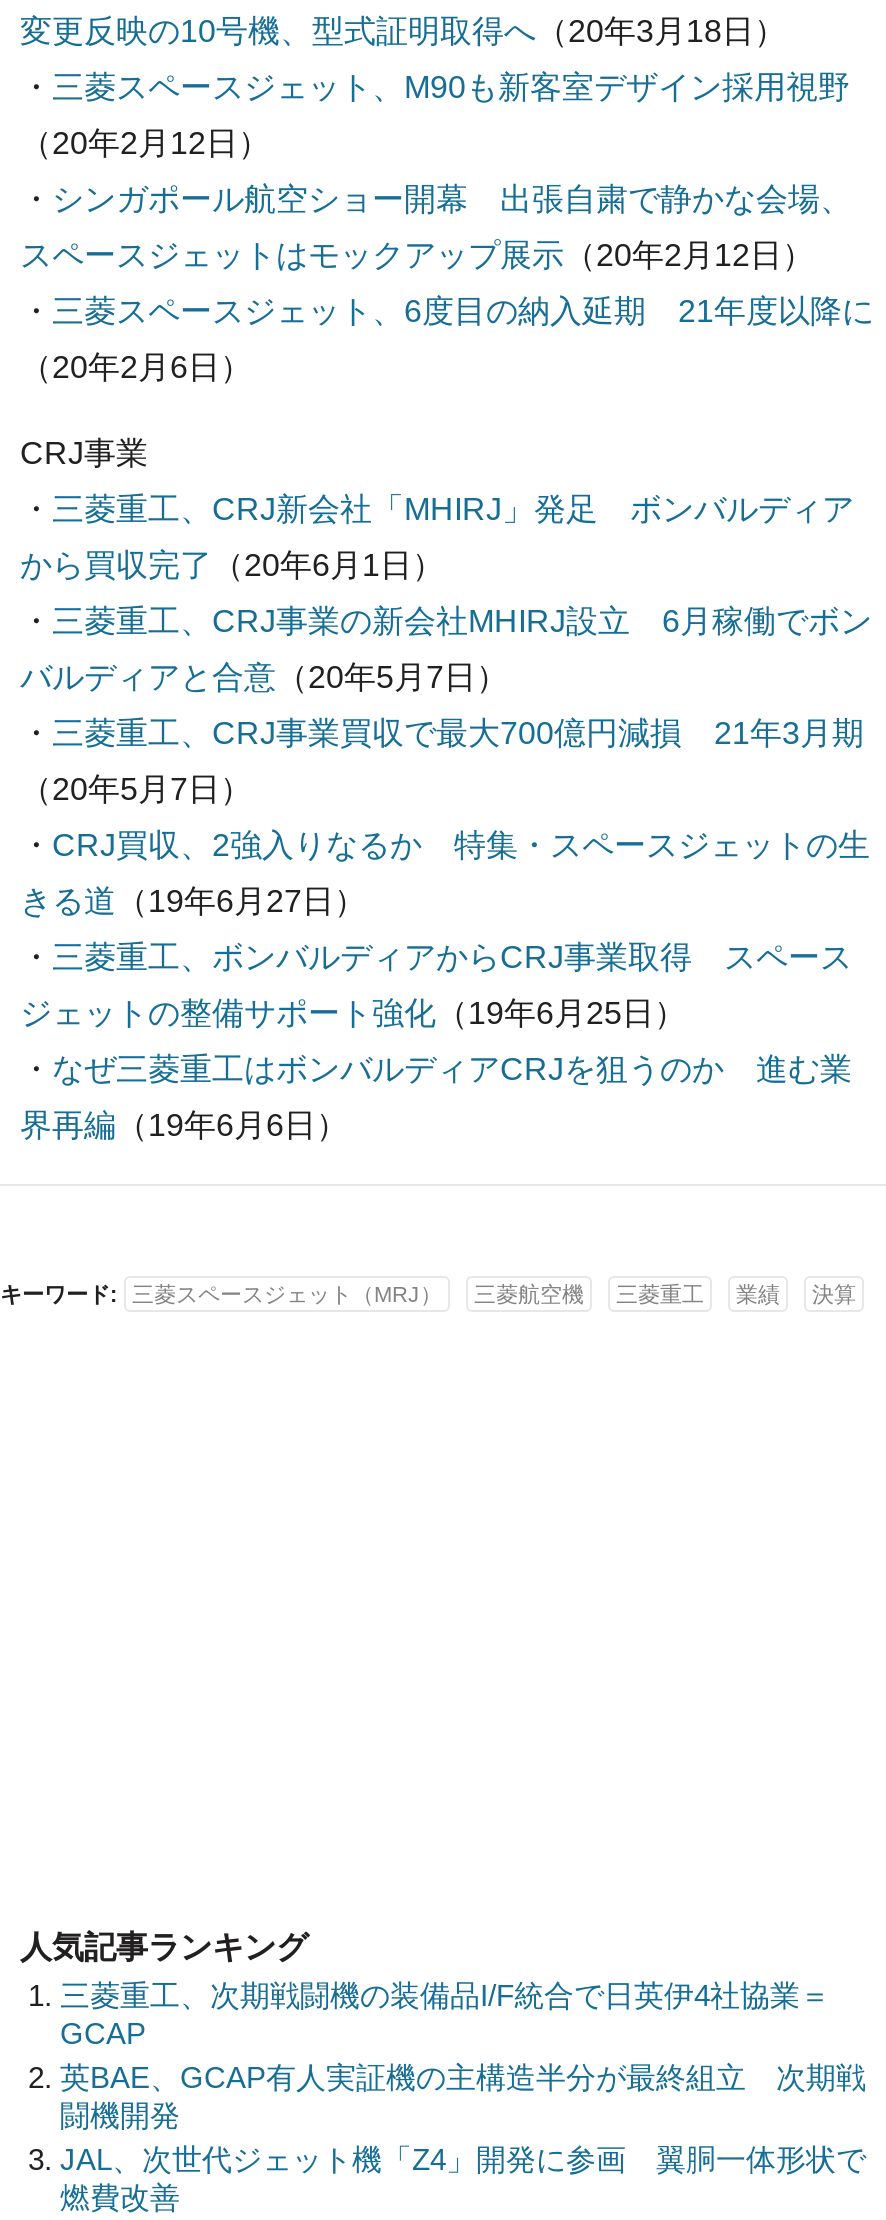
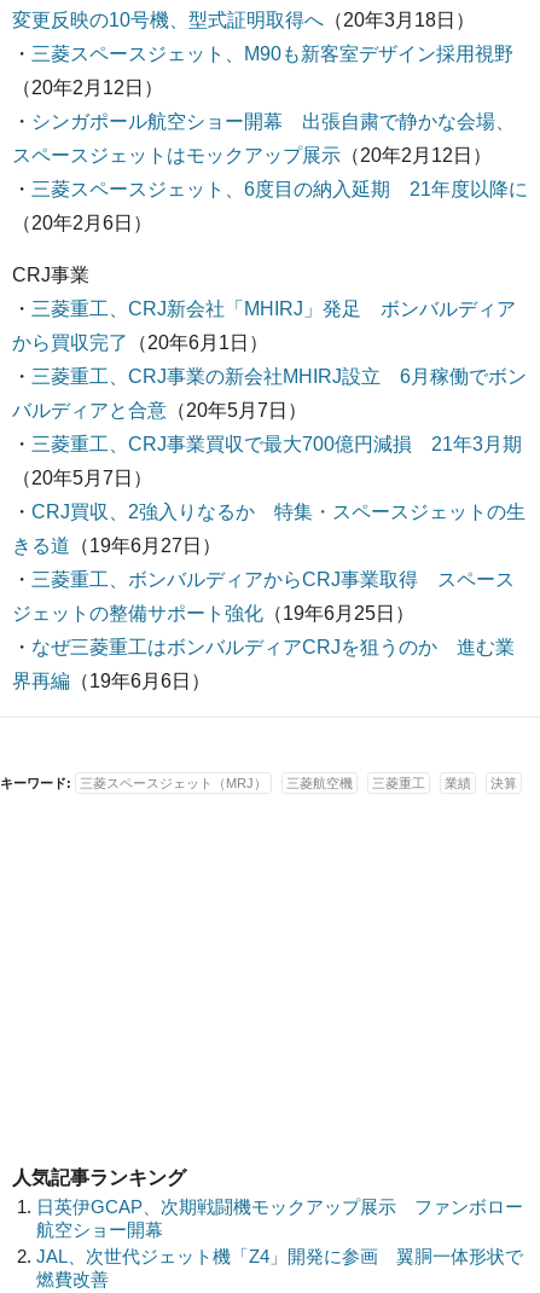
[60,1978,866,2132] 三菱重工、次期戦闘機の装備品I/F統合で日英伊4社協業＝ | GCAP | 英BAE、GCAP有人実証機の主構造半分が最終組立 次期戦 | 闘機開発 -> [36,1196,523,1240] 日英伊GCAP、次期戦闘機モックアップ展示 ファンボロー | 航空ショー開幕

